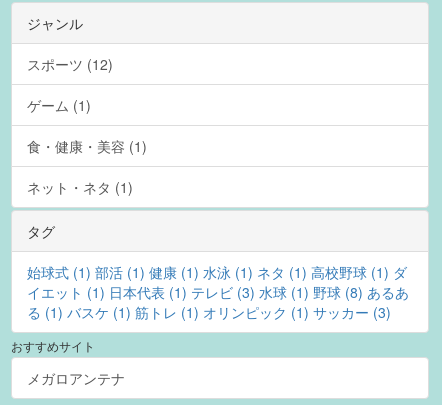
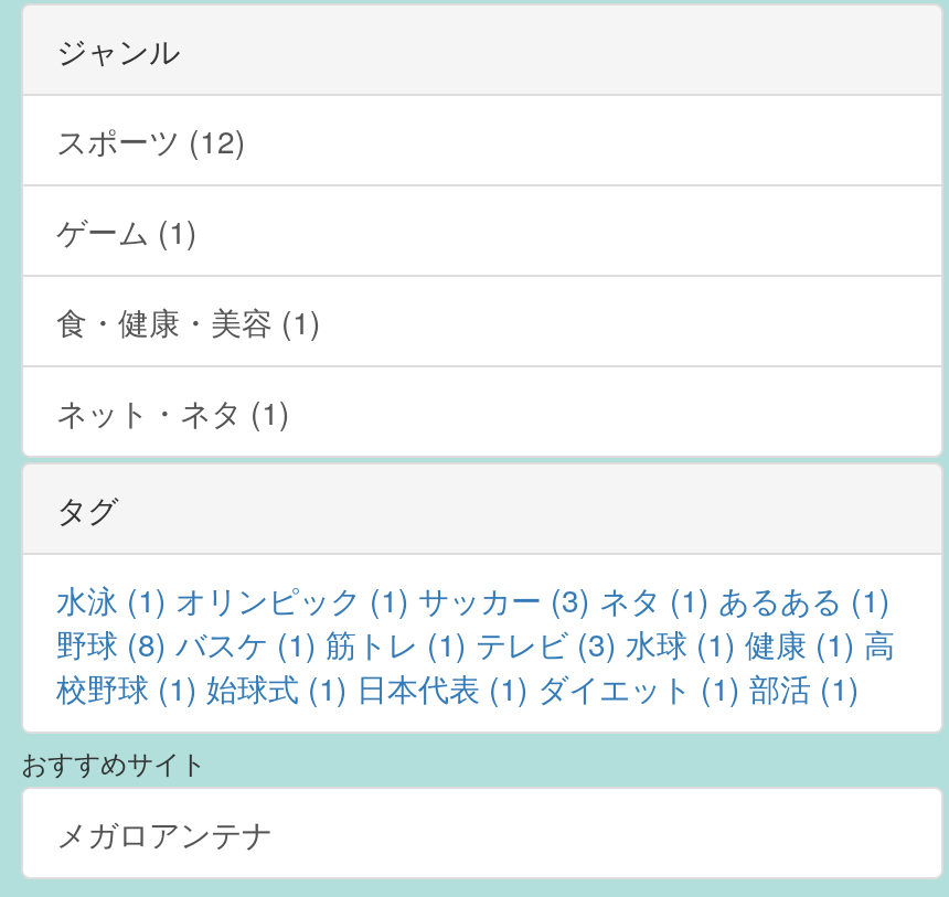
[27,262,409,322] 始球式 (1) 部活 (1) 健康 (1) 水泳 (1) ネタ (1) 高校野球 (1) ダ | イエット (1) 日本代表 (1) テレビ (3) 水球 (1) 野球 (8) あるあ | る (1) バスケ (1) 筋トレ (1) オリンピック (1) サッカー (3) -> [56,577,895,709] 水泳 (1) オリンピック (1) サッカー (3) ネタ (1) あるある (1) | 野球 (8) バスケ (1) 筋トレ (1) テレビ (3) 水球 (1) 健康 (1) 高 | 校野球 (1) 始球式 (1) 日本代表 (1) ダイエット (1) 部活 (1)

